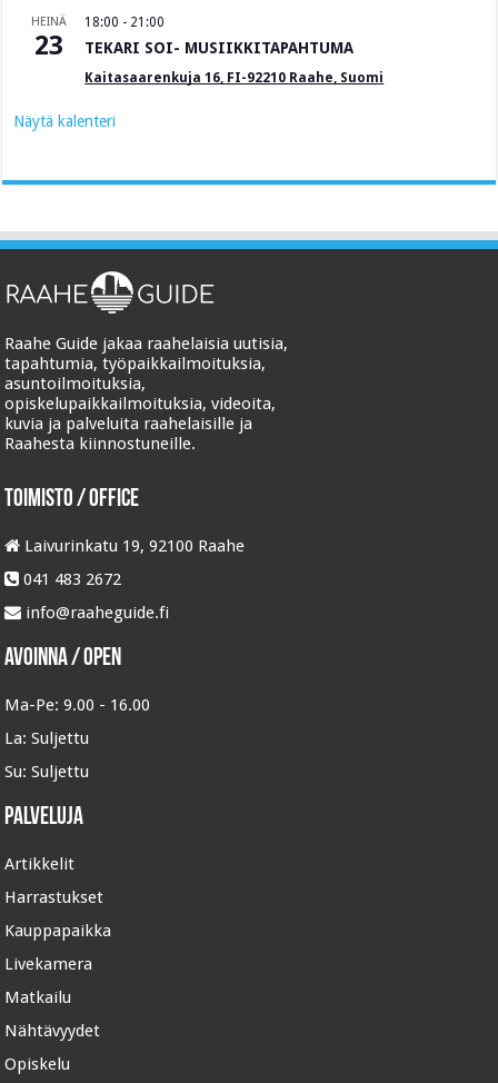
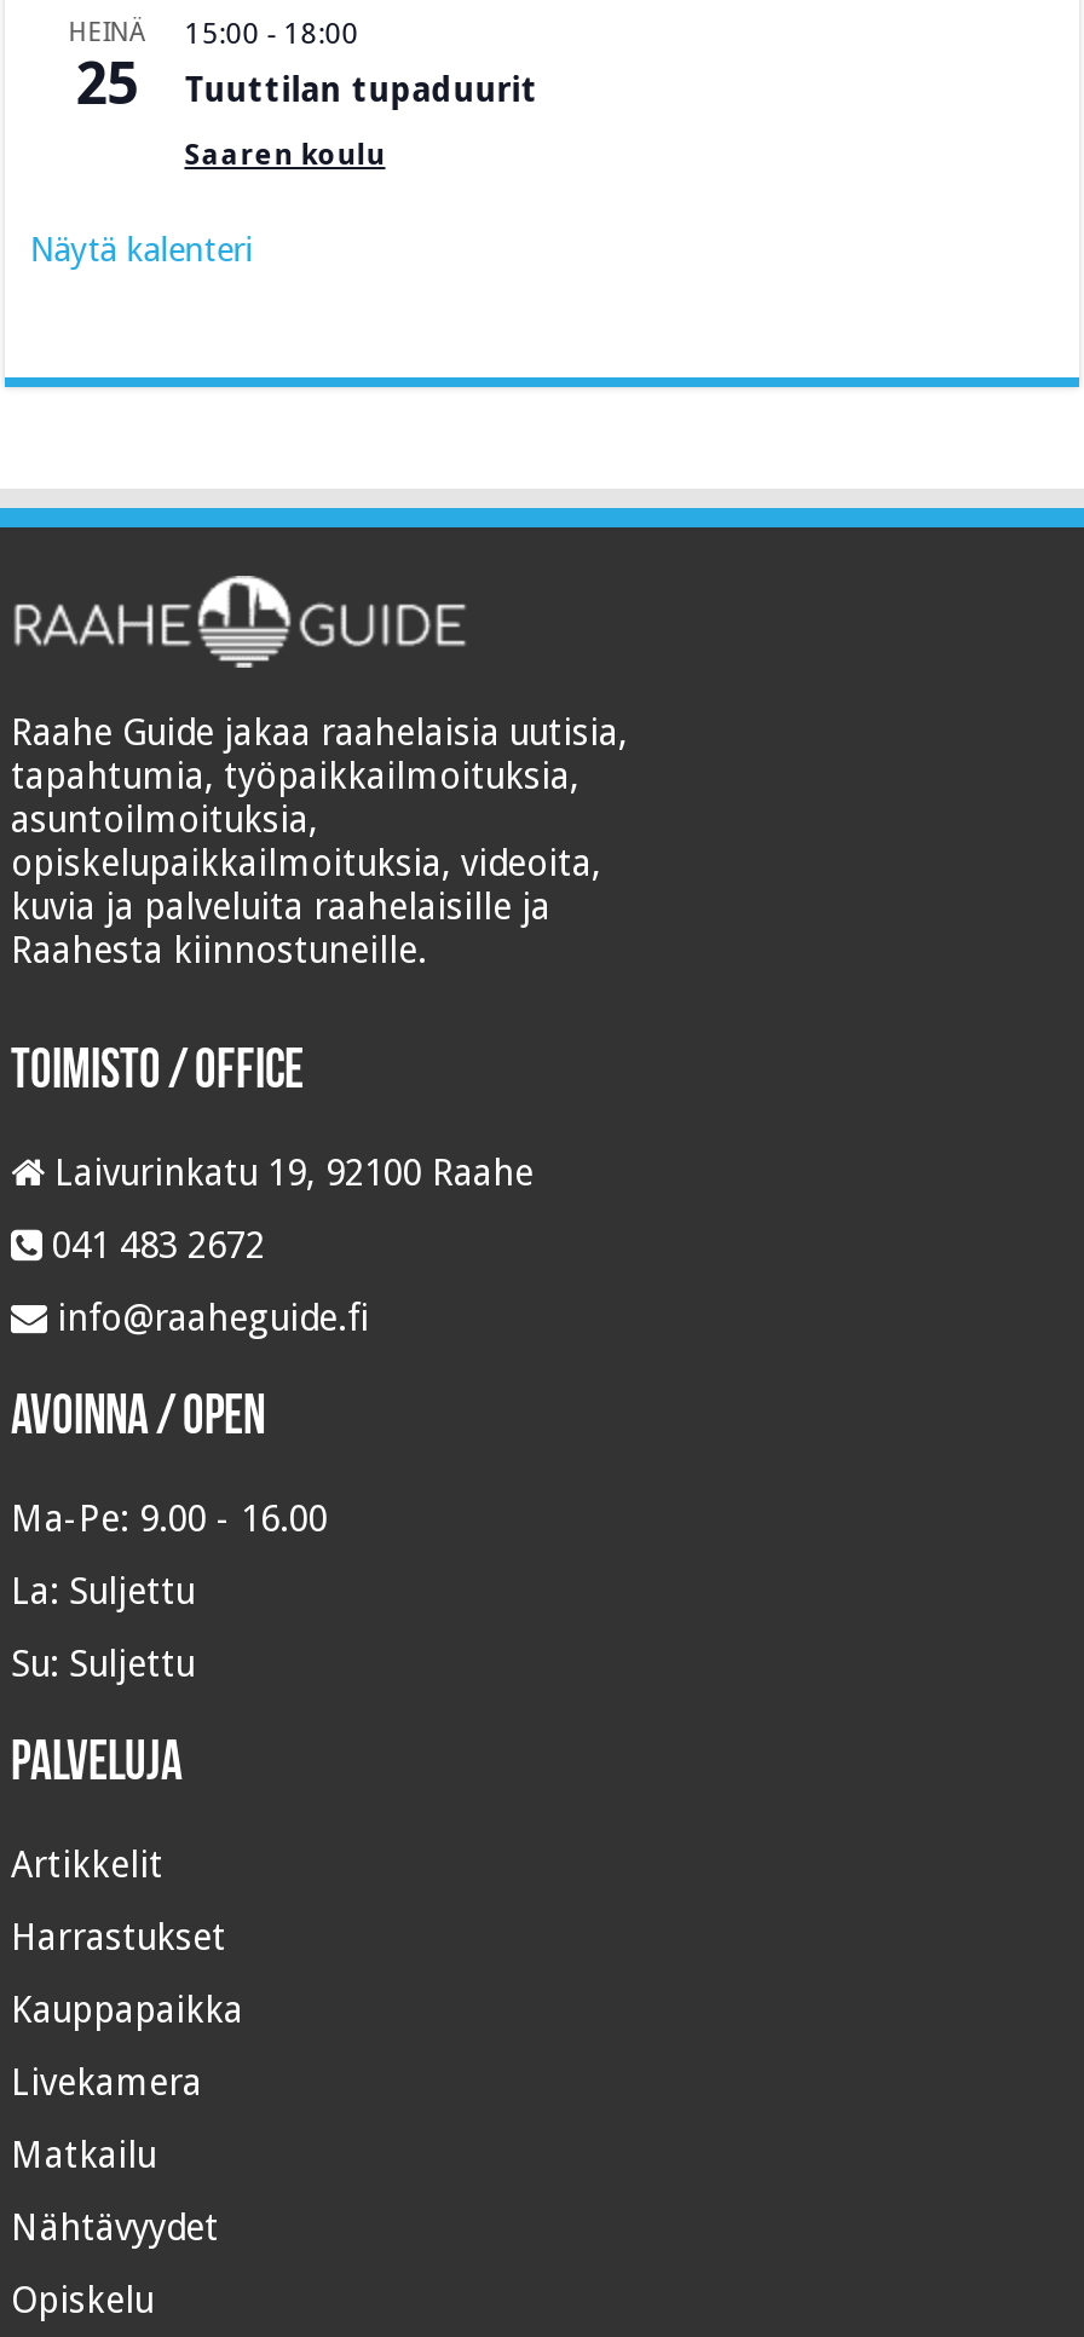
[31,15,165,30] HEINÄ 18:00 - 21:00 -> [68,17,359,51] HEINÄ 15:00 - 18:00
[35,30,64,61] 23 -> [75,51,138,119] 25
[85,39,354,57] TEKARI SOI- MUSIIKKITAPAHTUMA -> [184,70,538,109] Tuuttilan tupaduurit
[85,70,384,86] Kaitasaarenkuja 16, FI-92210 Raahe, Suomi -> [184,138,385,172] Saaren koulu

